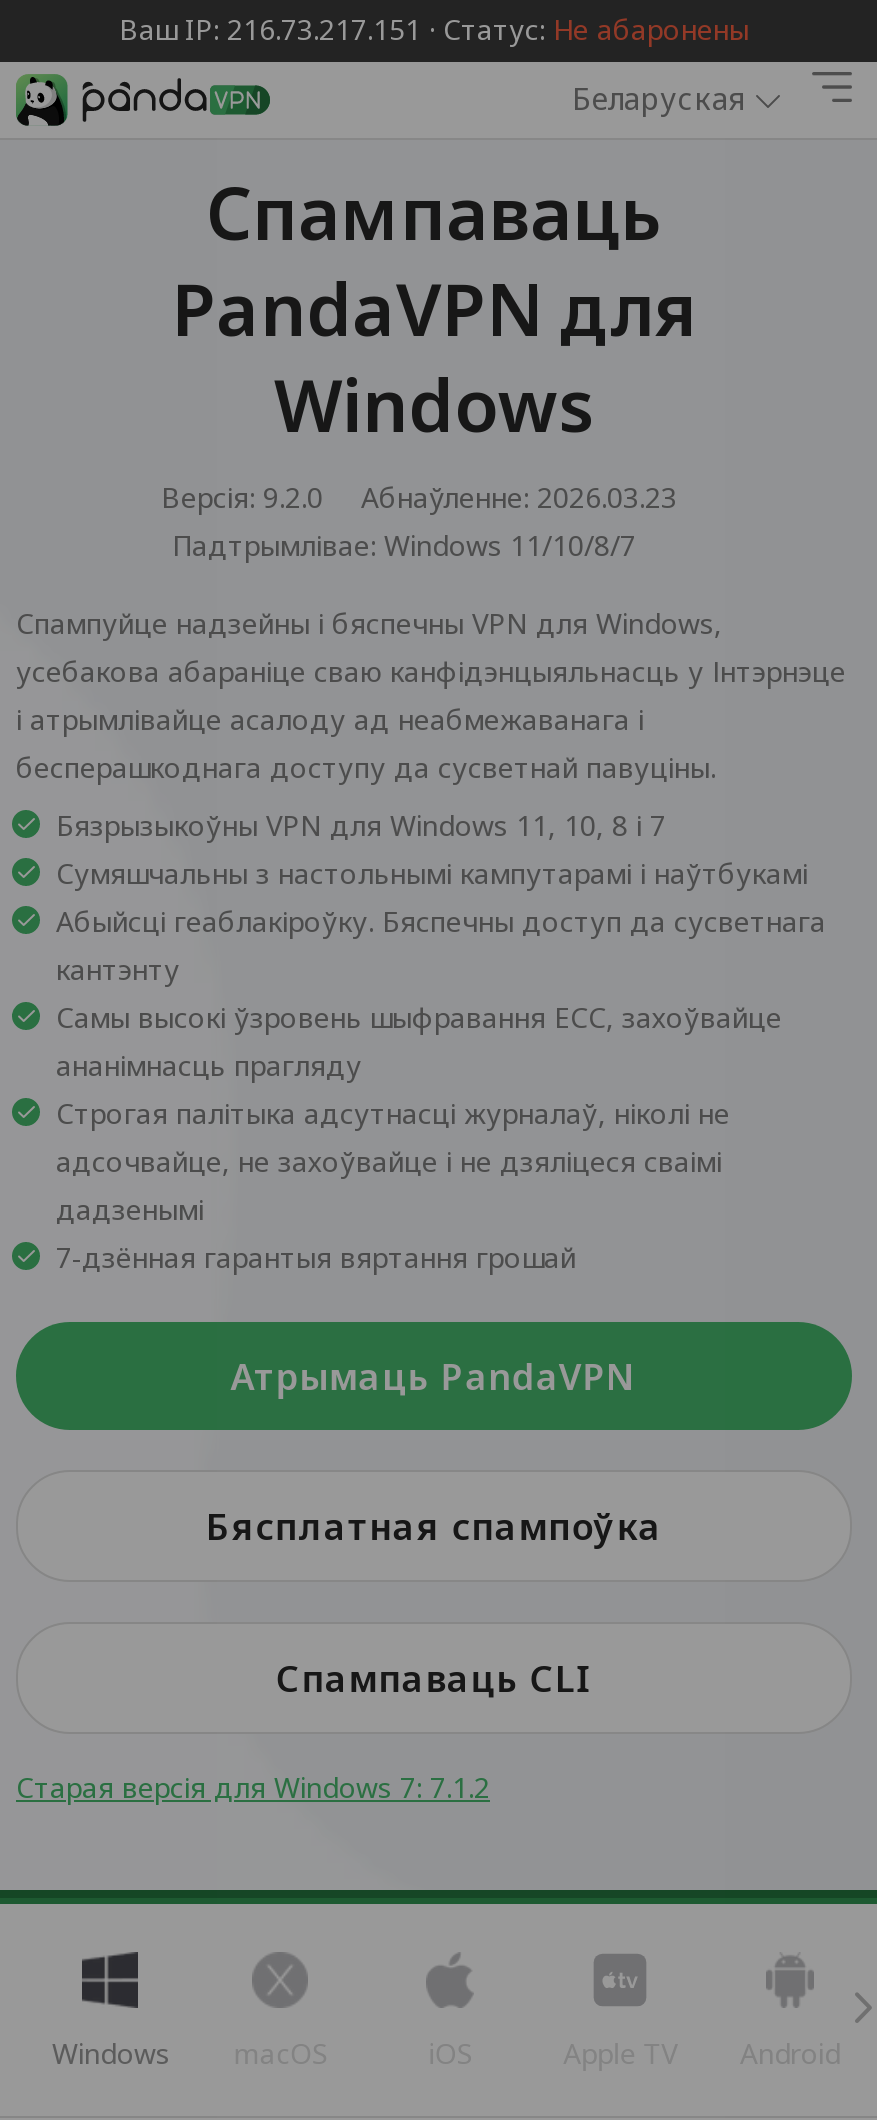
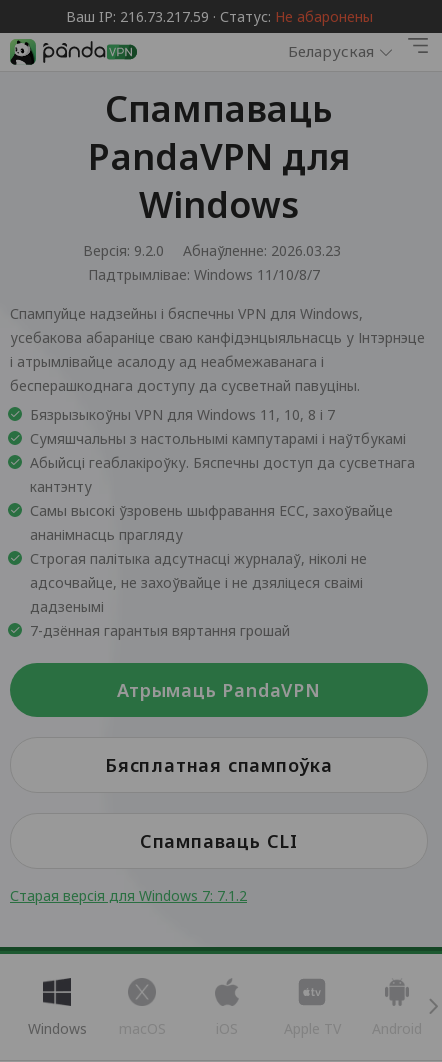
[119,10,749,48] Ваш IP: 216.73.217.151 · Статус: Не абаронены -> [65,7,372,26] Ваш IP: 216.73.217.59 · Статус: Не абаронены

